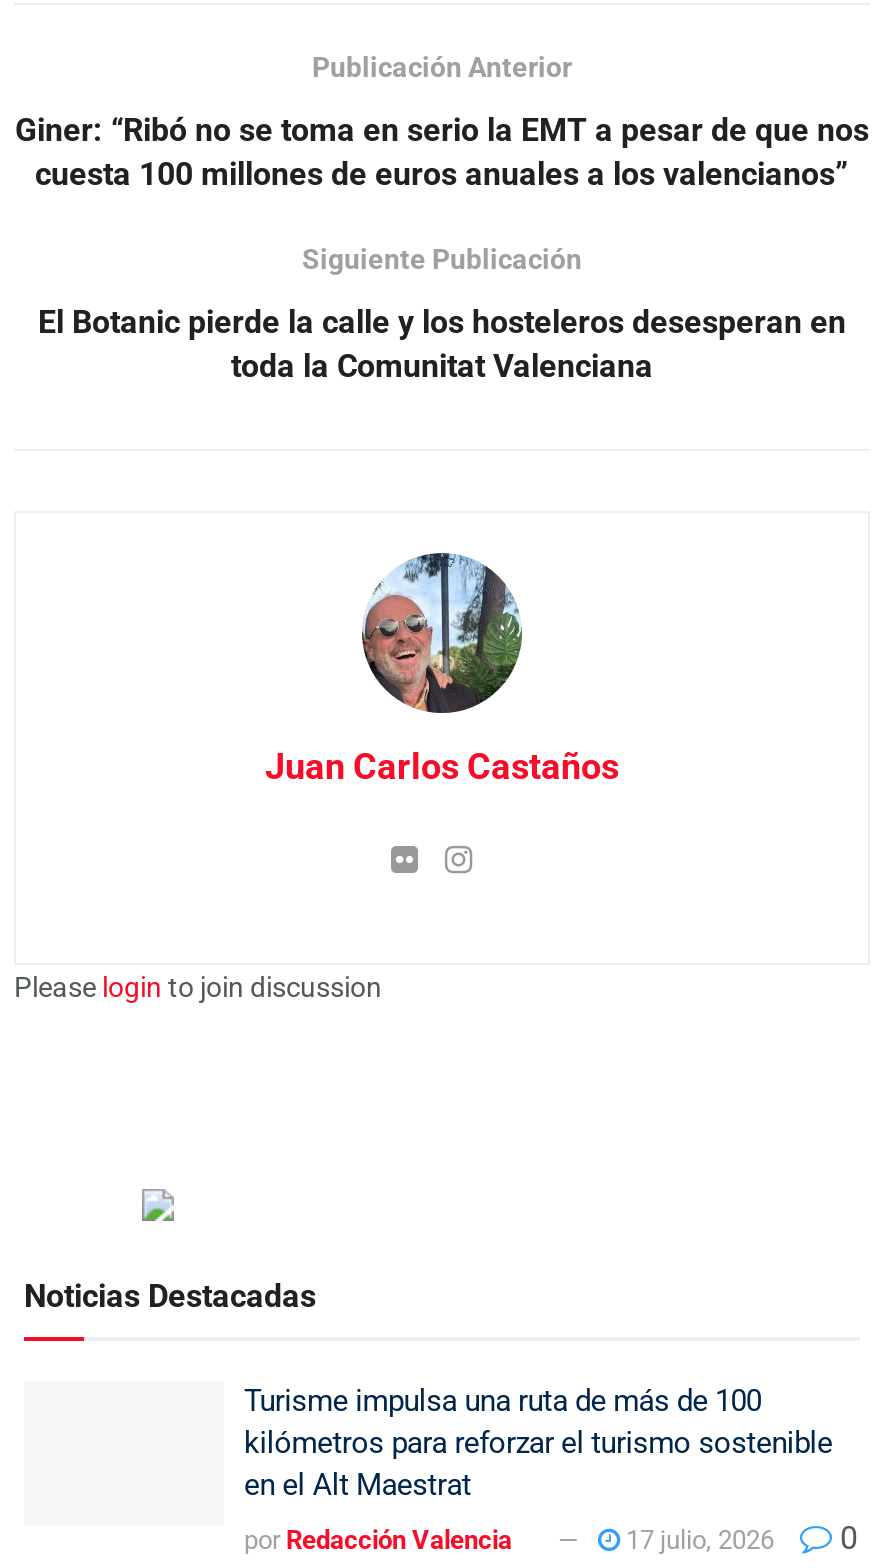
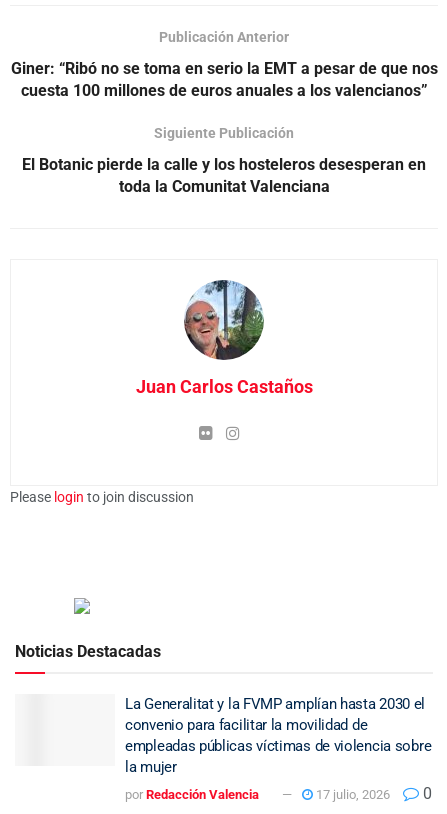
[244,1384,832,1504] Turisme impulsa una ruta de más de 100 | kilómetros para reforzar el turismo sostenible | en el Alt Maestrat -> [125,695,431,776] La Generalitat y la FVMP amplían hasta 2030 el | convenio para facilitar la movilidad de | empleadas públicas víctimas de violencia sobre | la mujer

